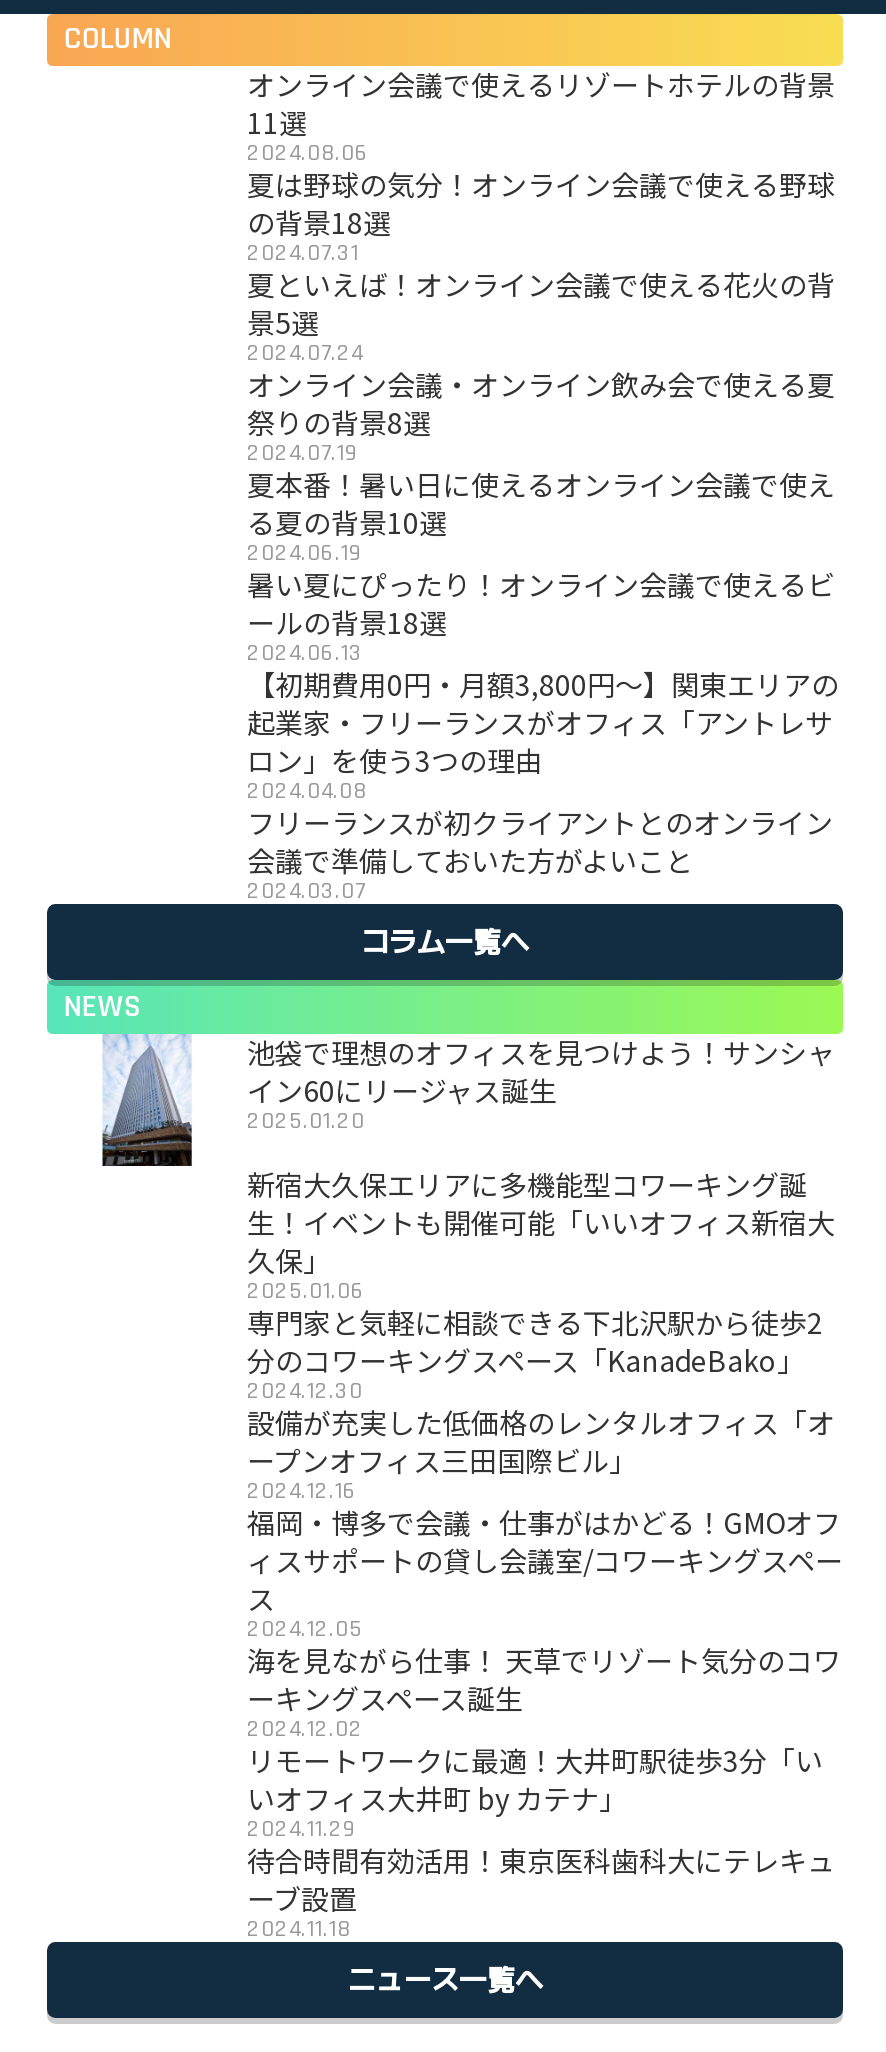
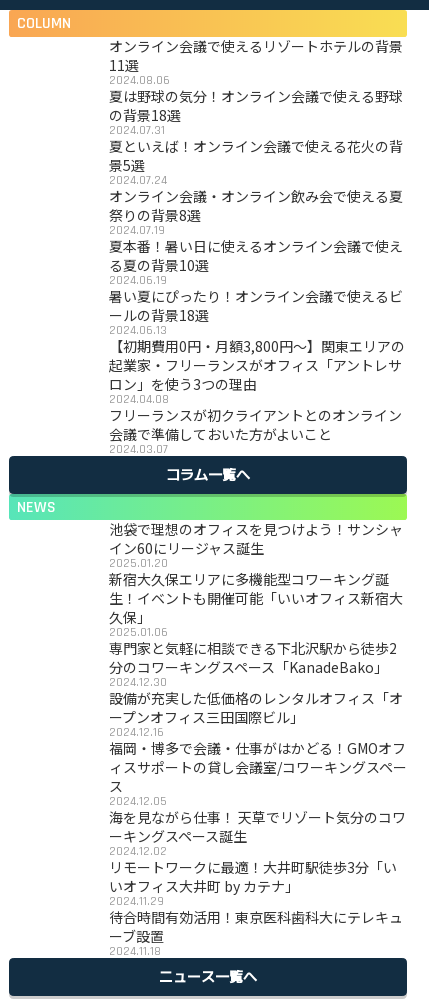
[101,1034,195,1168] [image] -> none

